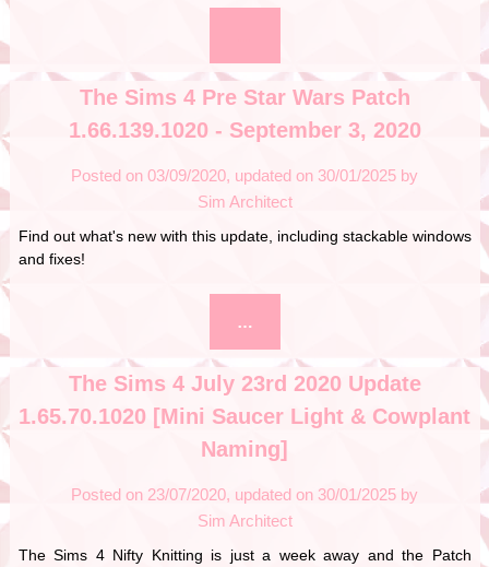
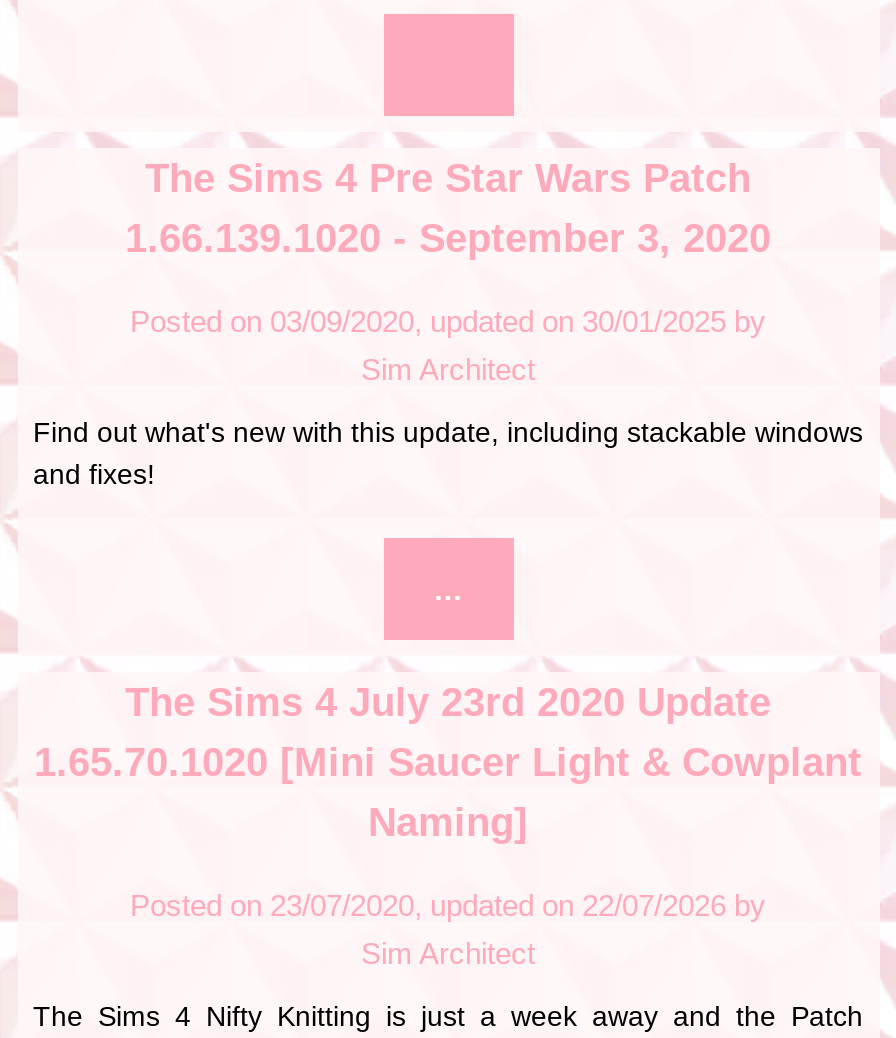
[318,485,418,504] 30/01/2025 by -> [582,888,766,922] 22/07/2026 by

